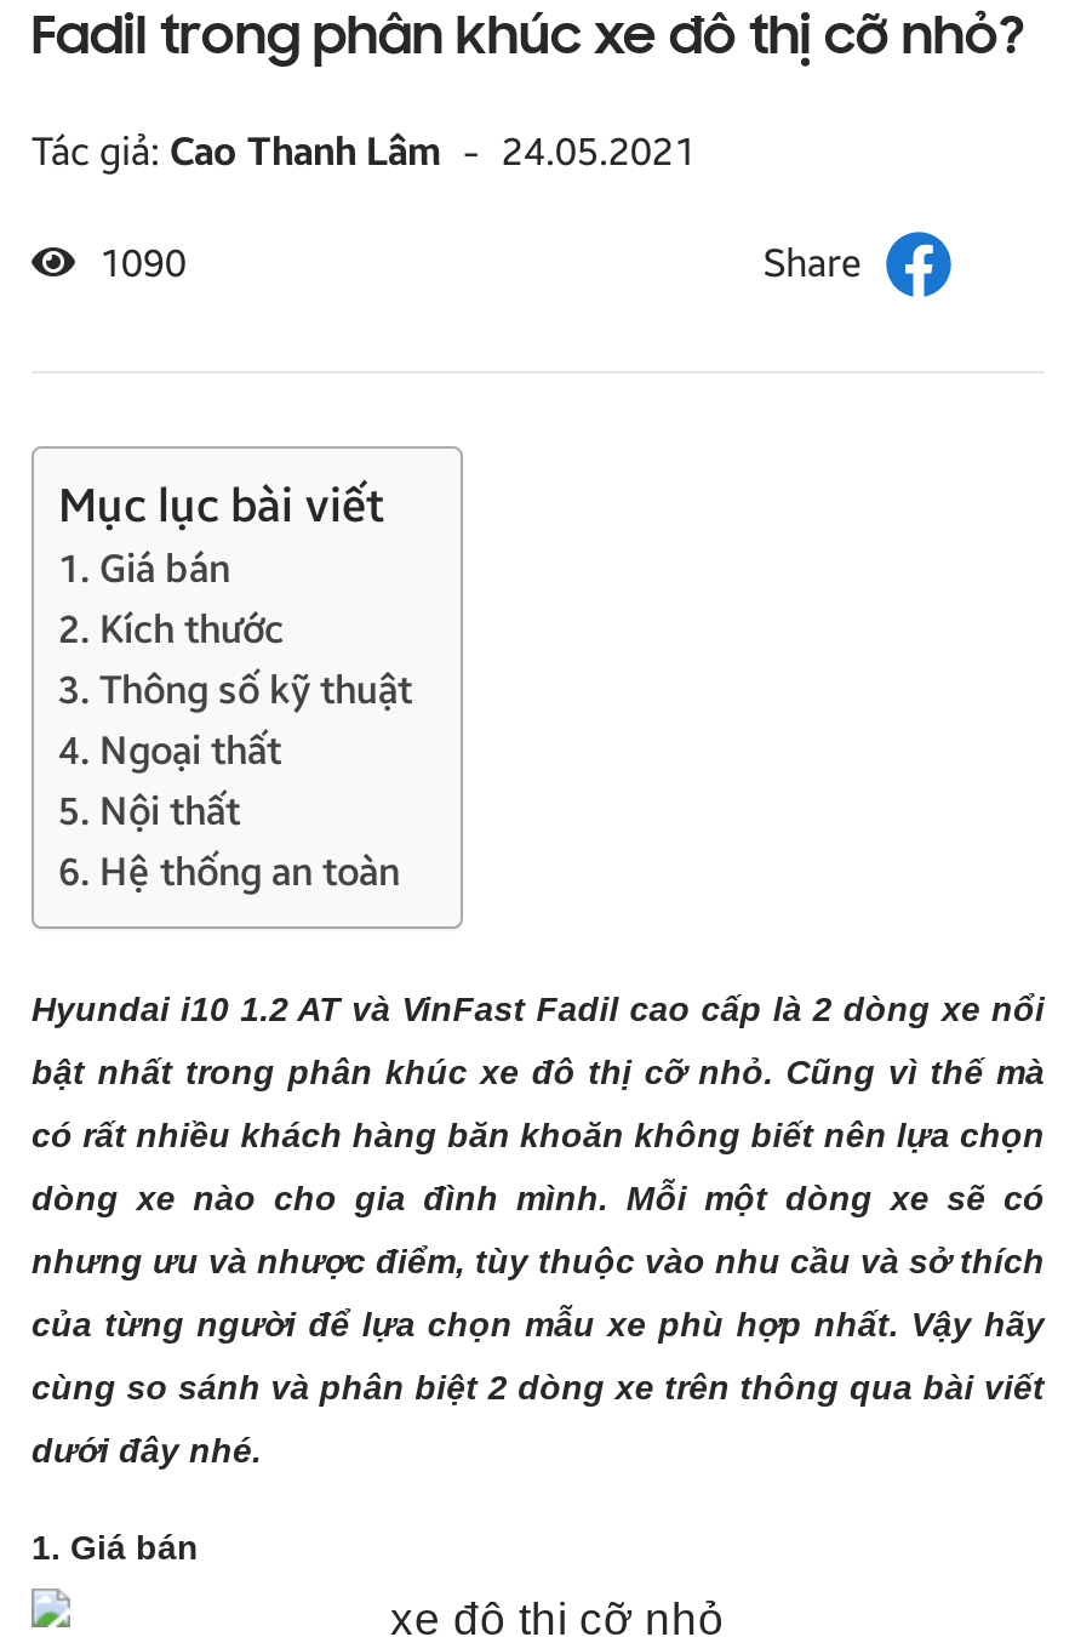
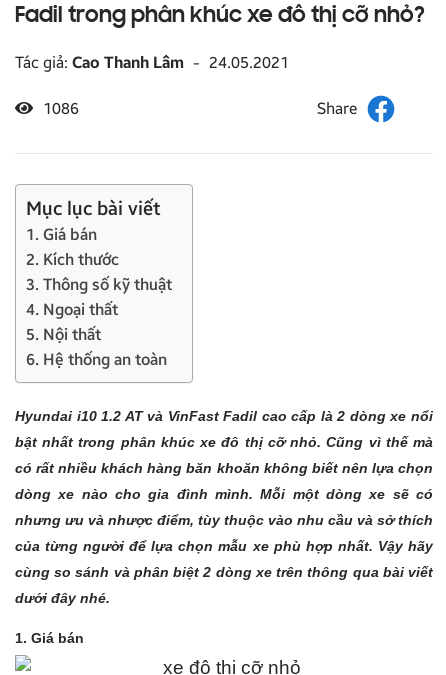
[99,239,187,285] 1090 -> [43,99,79,118] 1086

